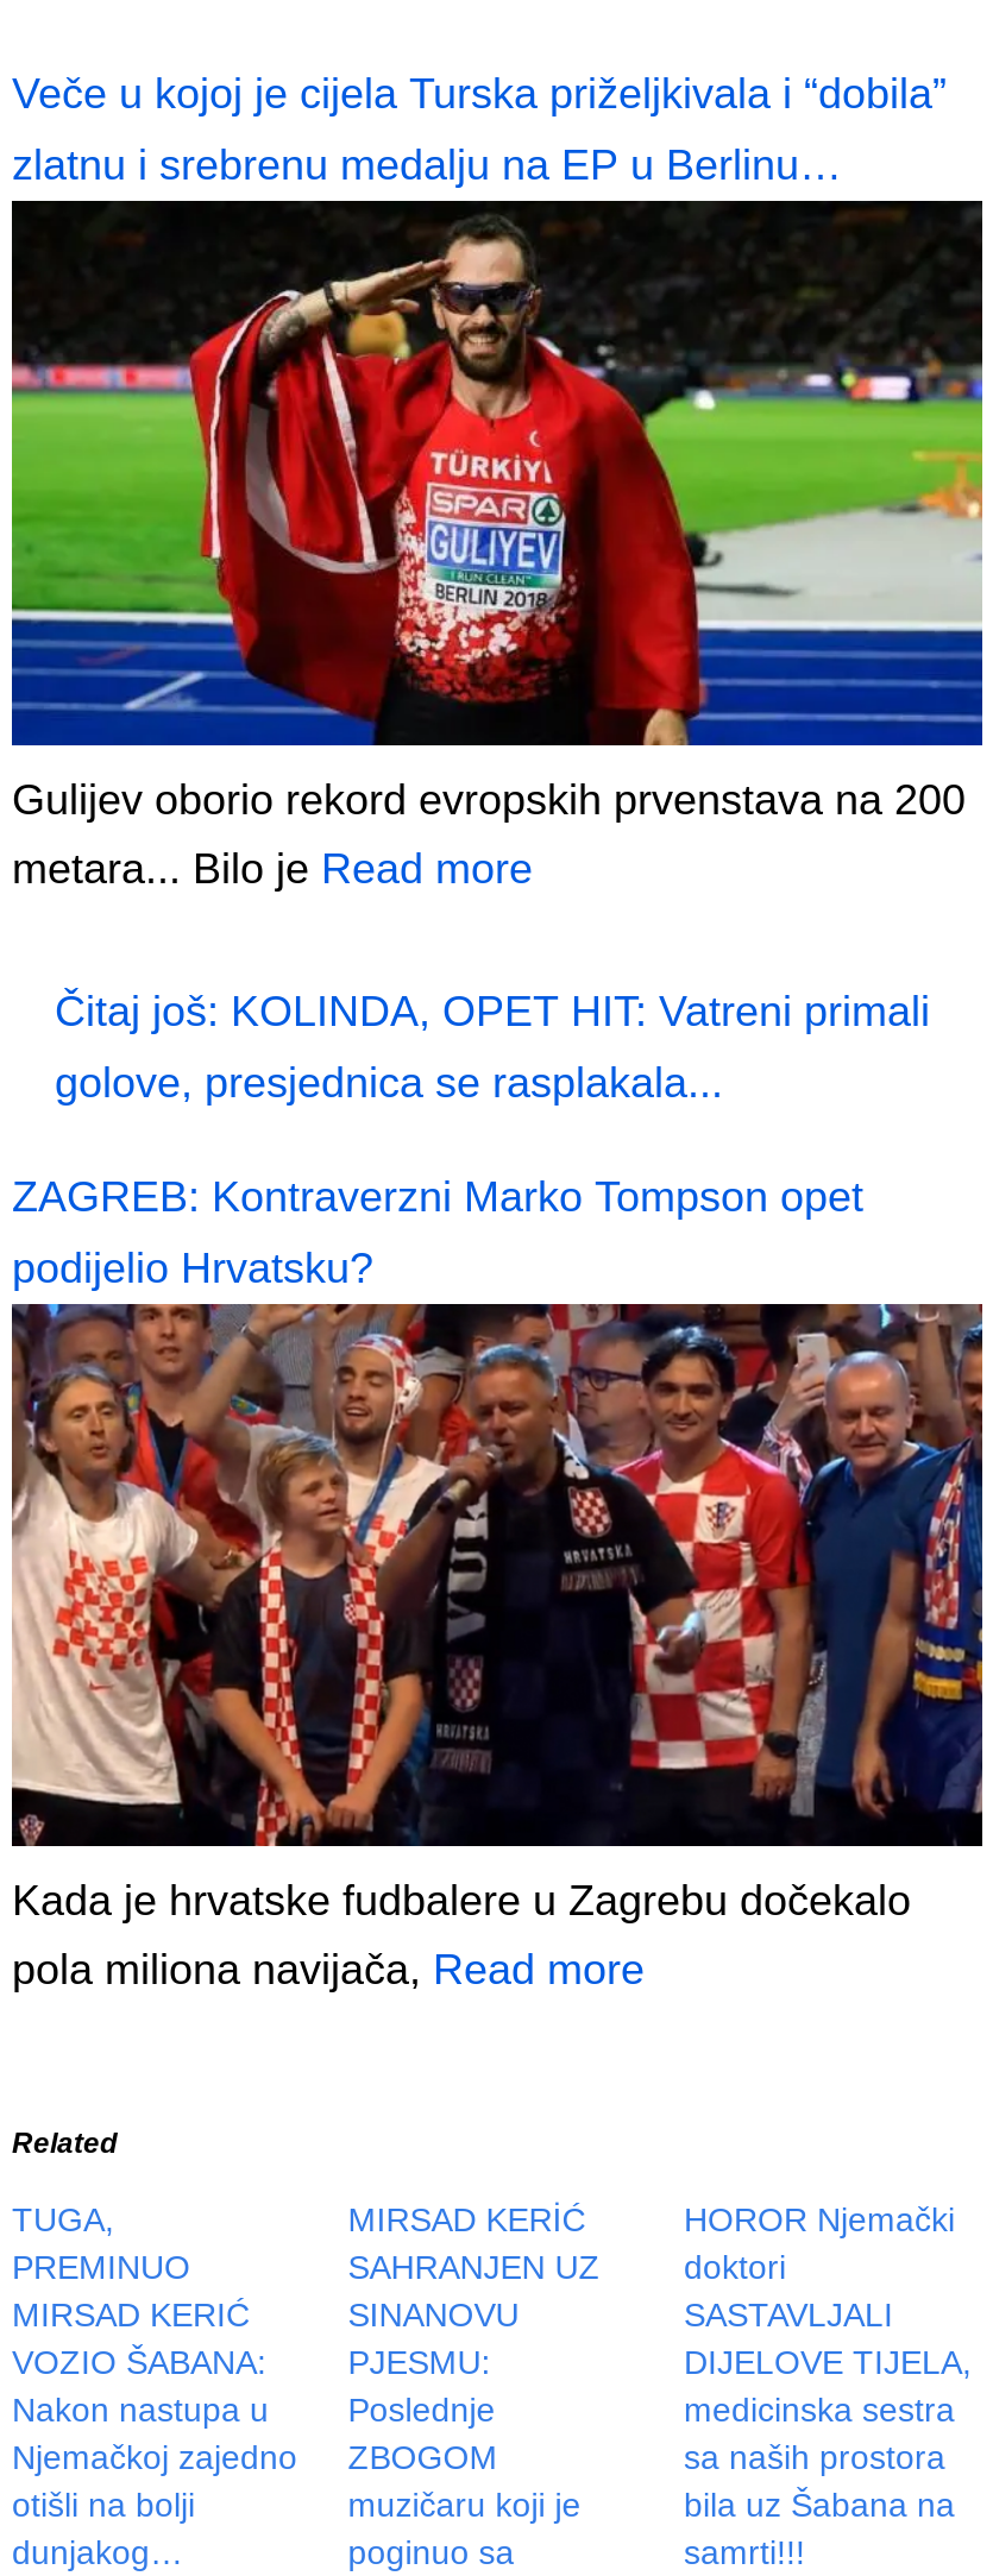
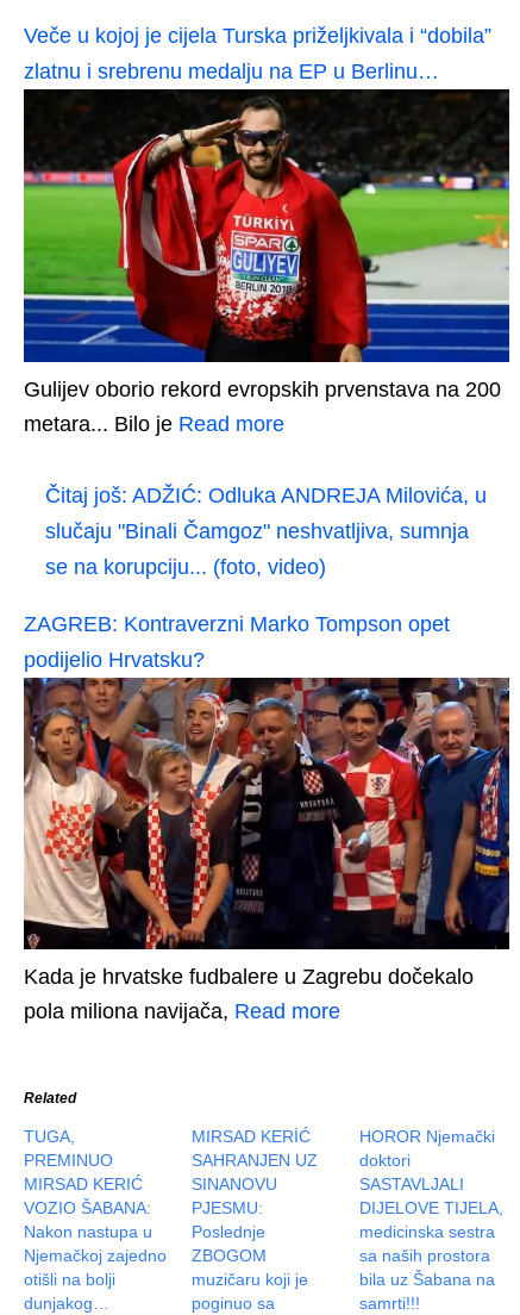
[55,988,930,1107] Čitaj još: KOLINDA, OPET HIT: Vatreni primali | golove, presjednica se rasplakala... -> [45,484,487,579] Čitaj još: ADŽIĆ: Odluka ANDREJA Milovića, u | slučaju "Binali Čamgoz" neshvatljiva, sumnja | se na korupciju... (foto, video)

